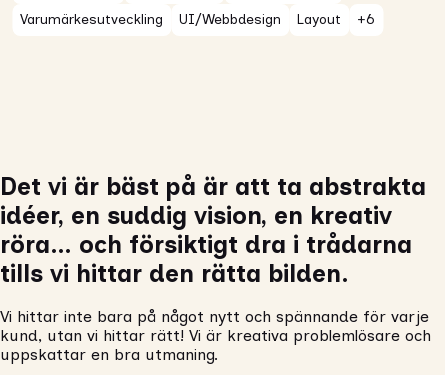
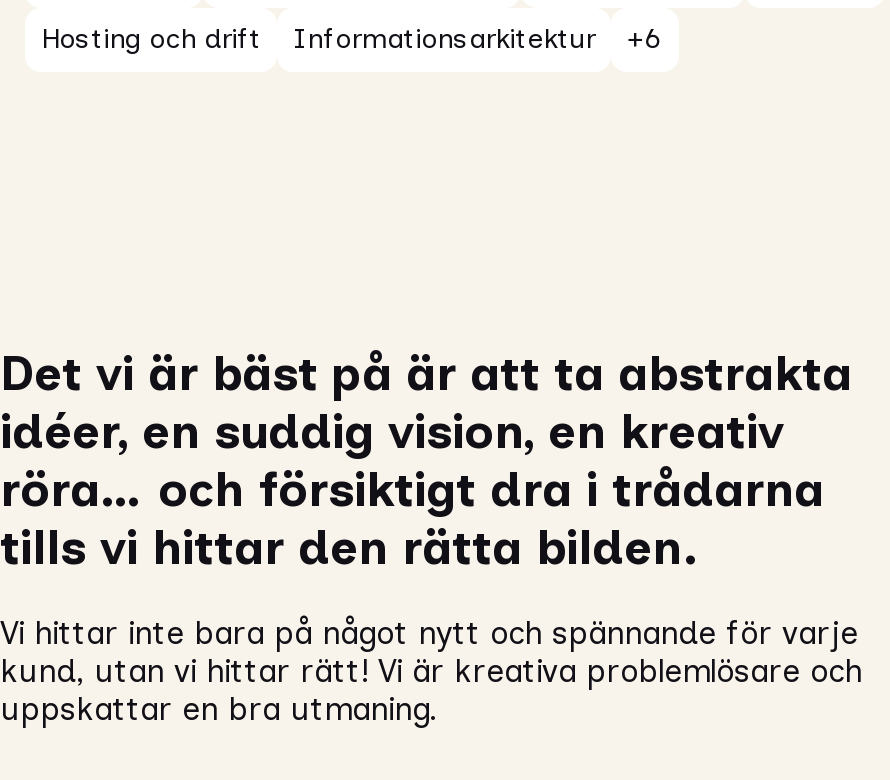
[20,11,341,28] Varumärkesutveckling | UI/Webbdesign | Layout -> [41,21,595,55] Hosting och drift | Informationsarkitektur

